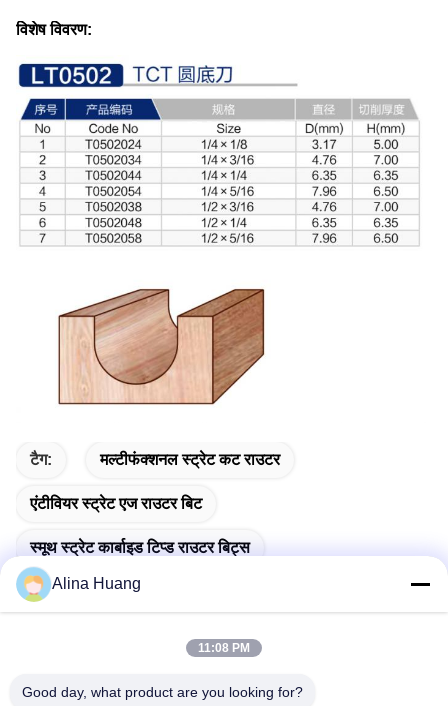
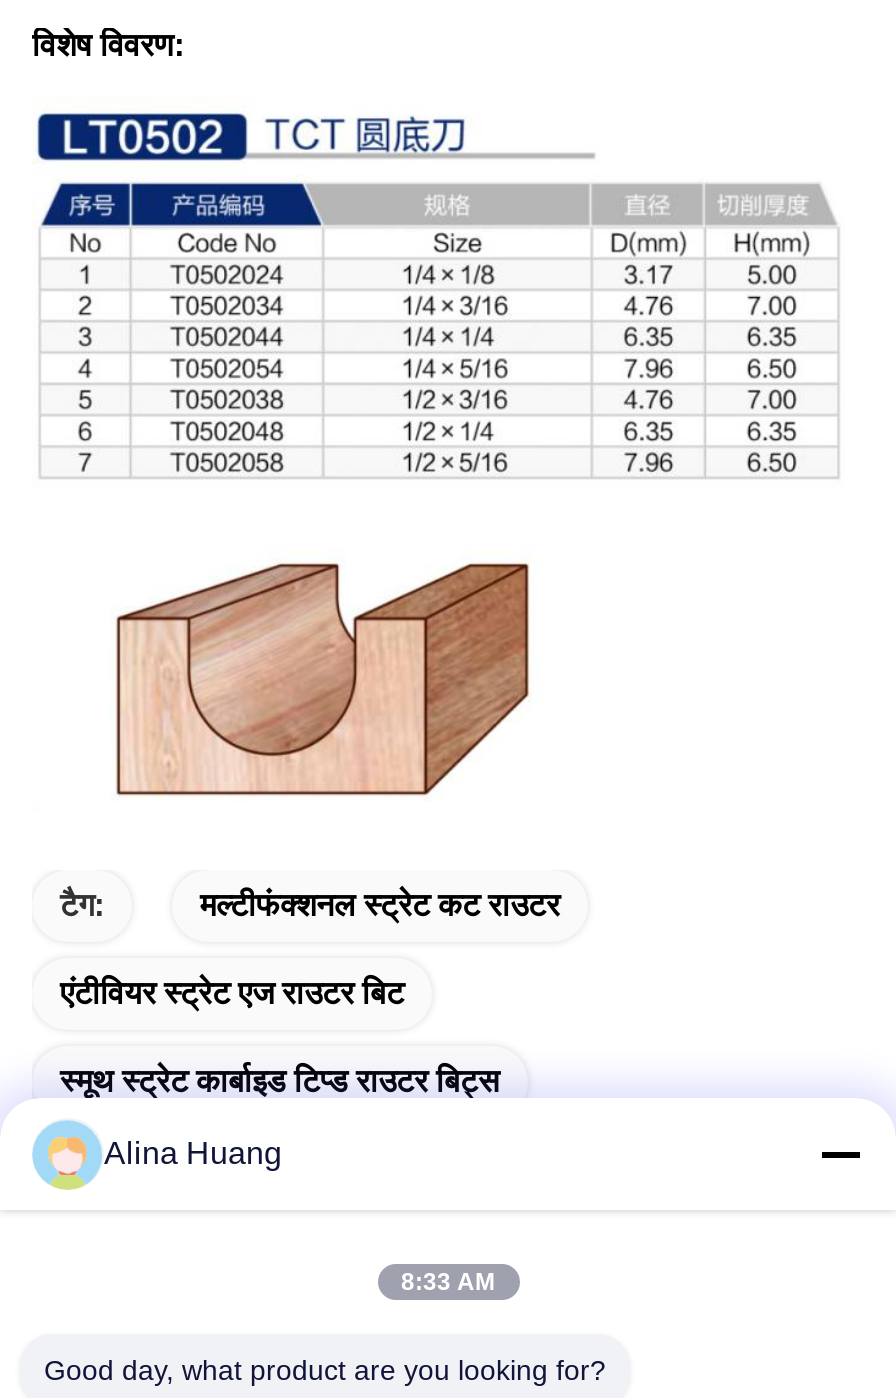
[198,641,250,655] 11:08 PM -> [401,1268,495,1296] 8:33 AM

